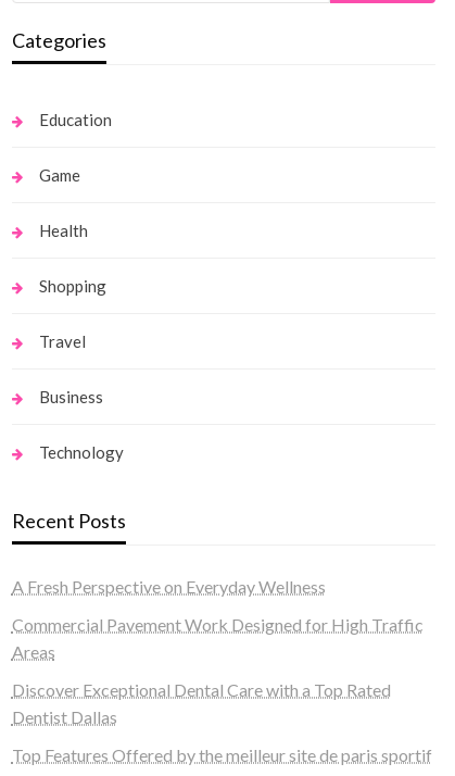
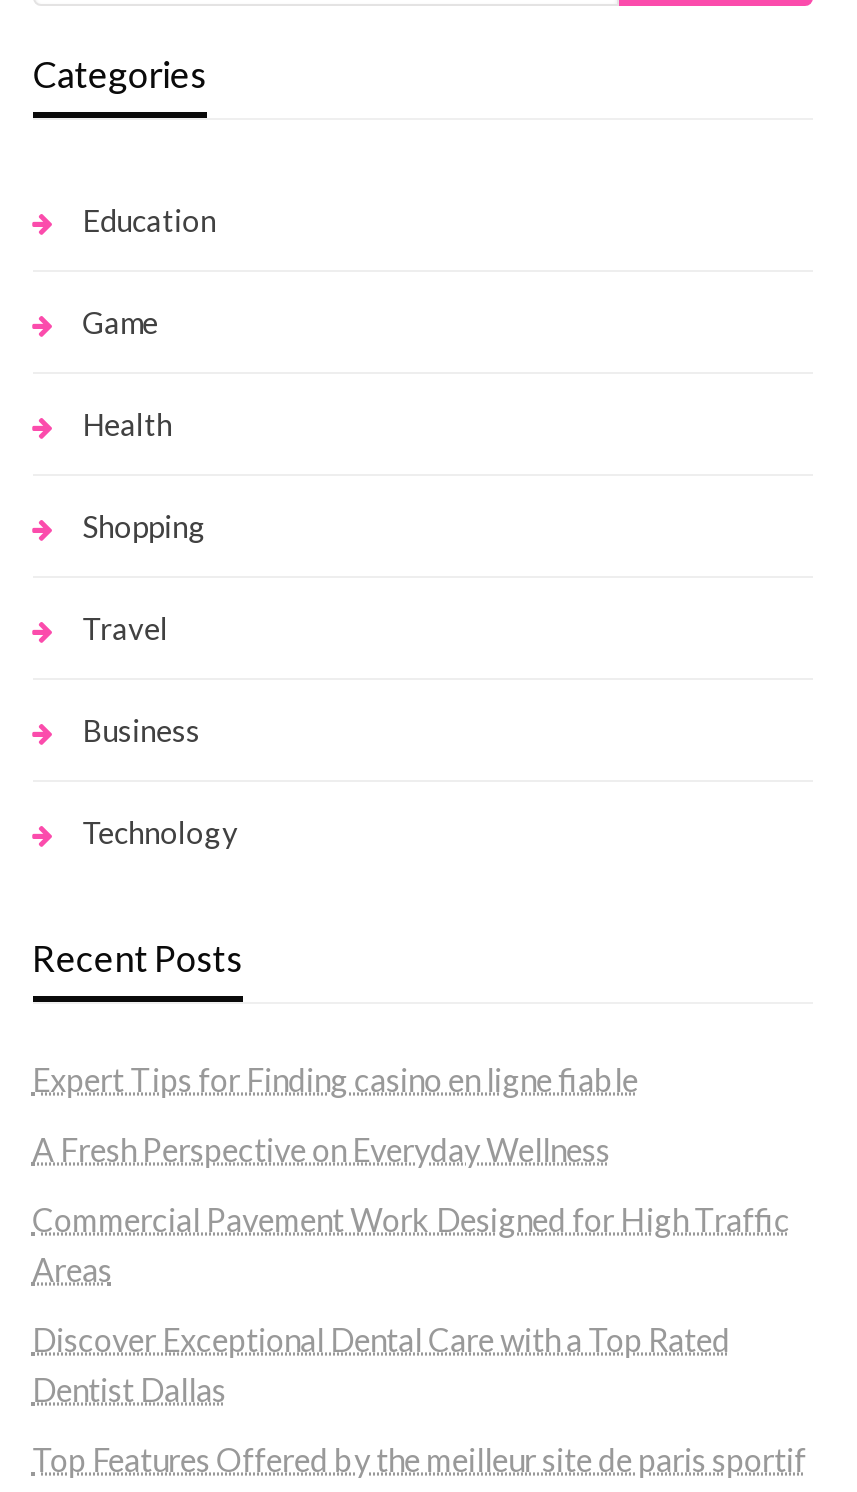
none -> [32,1060,638,1098] Expert Tips for Finding casino en ligne fiable

